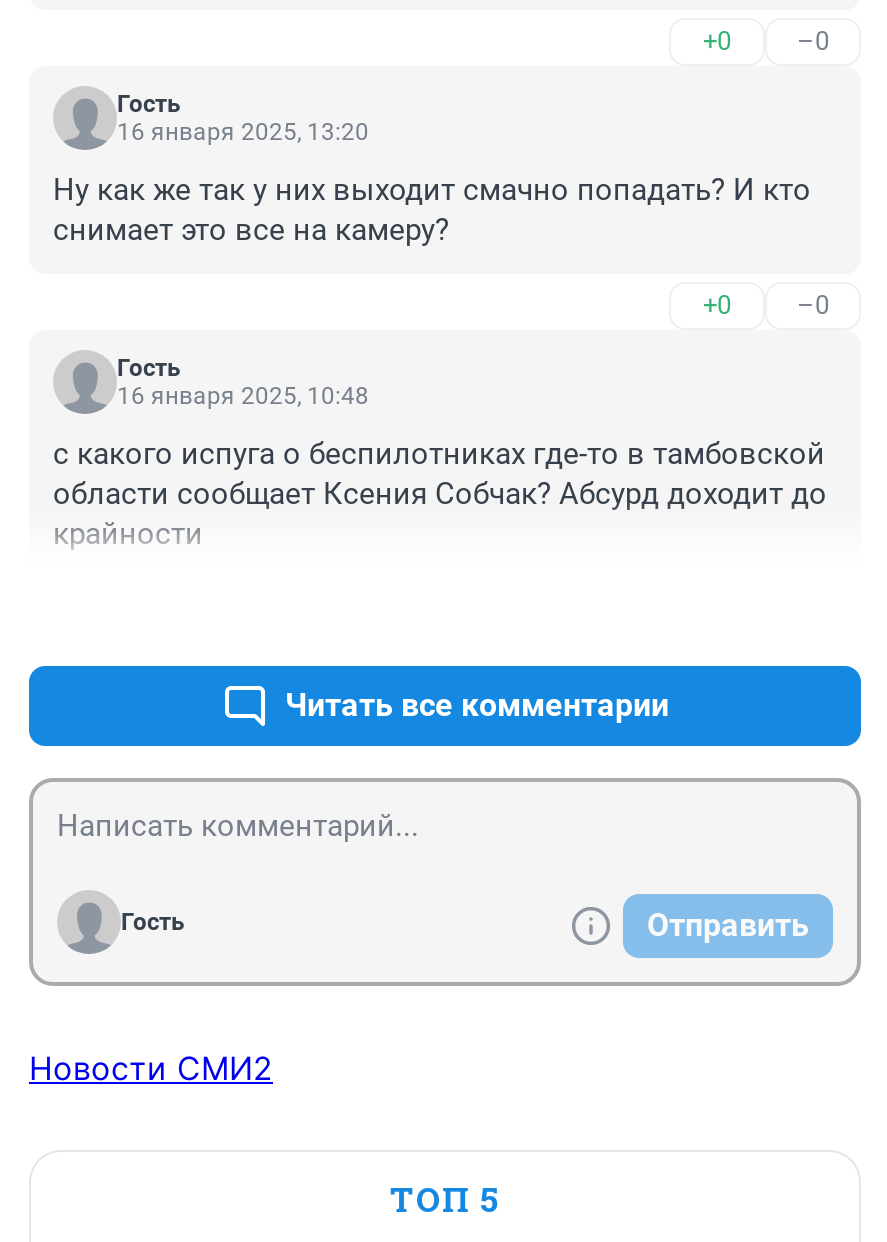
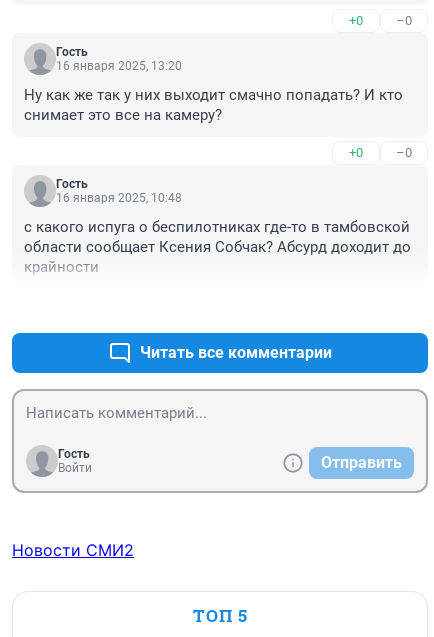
none -> [58,461,92,475] Войти

